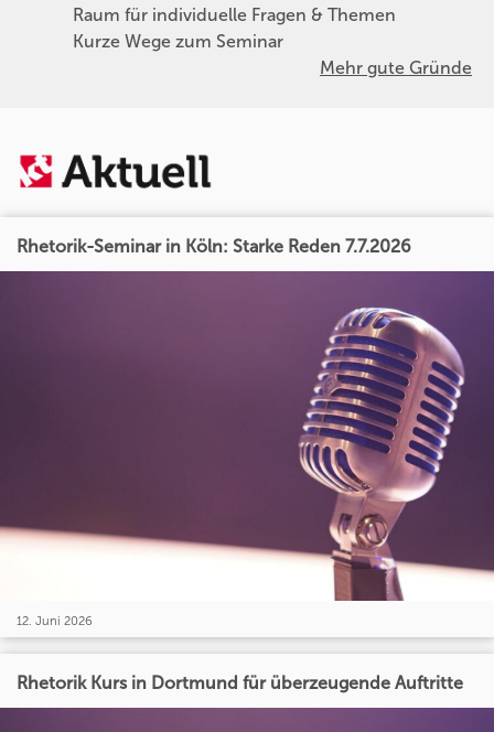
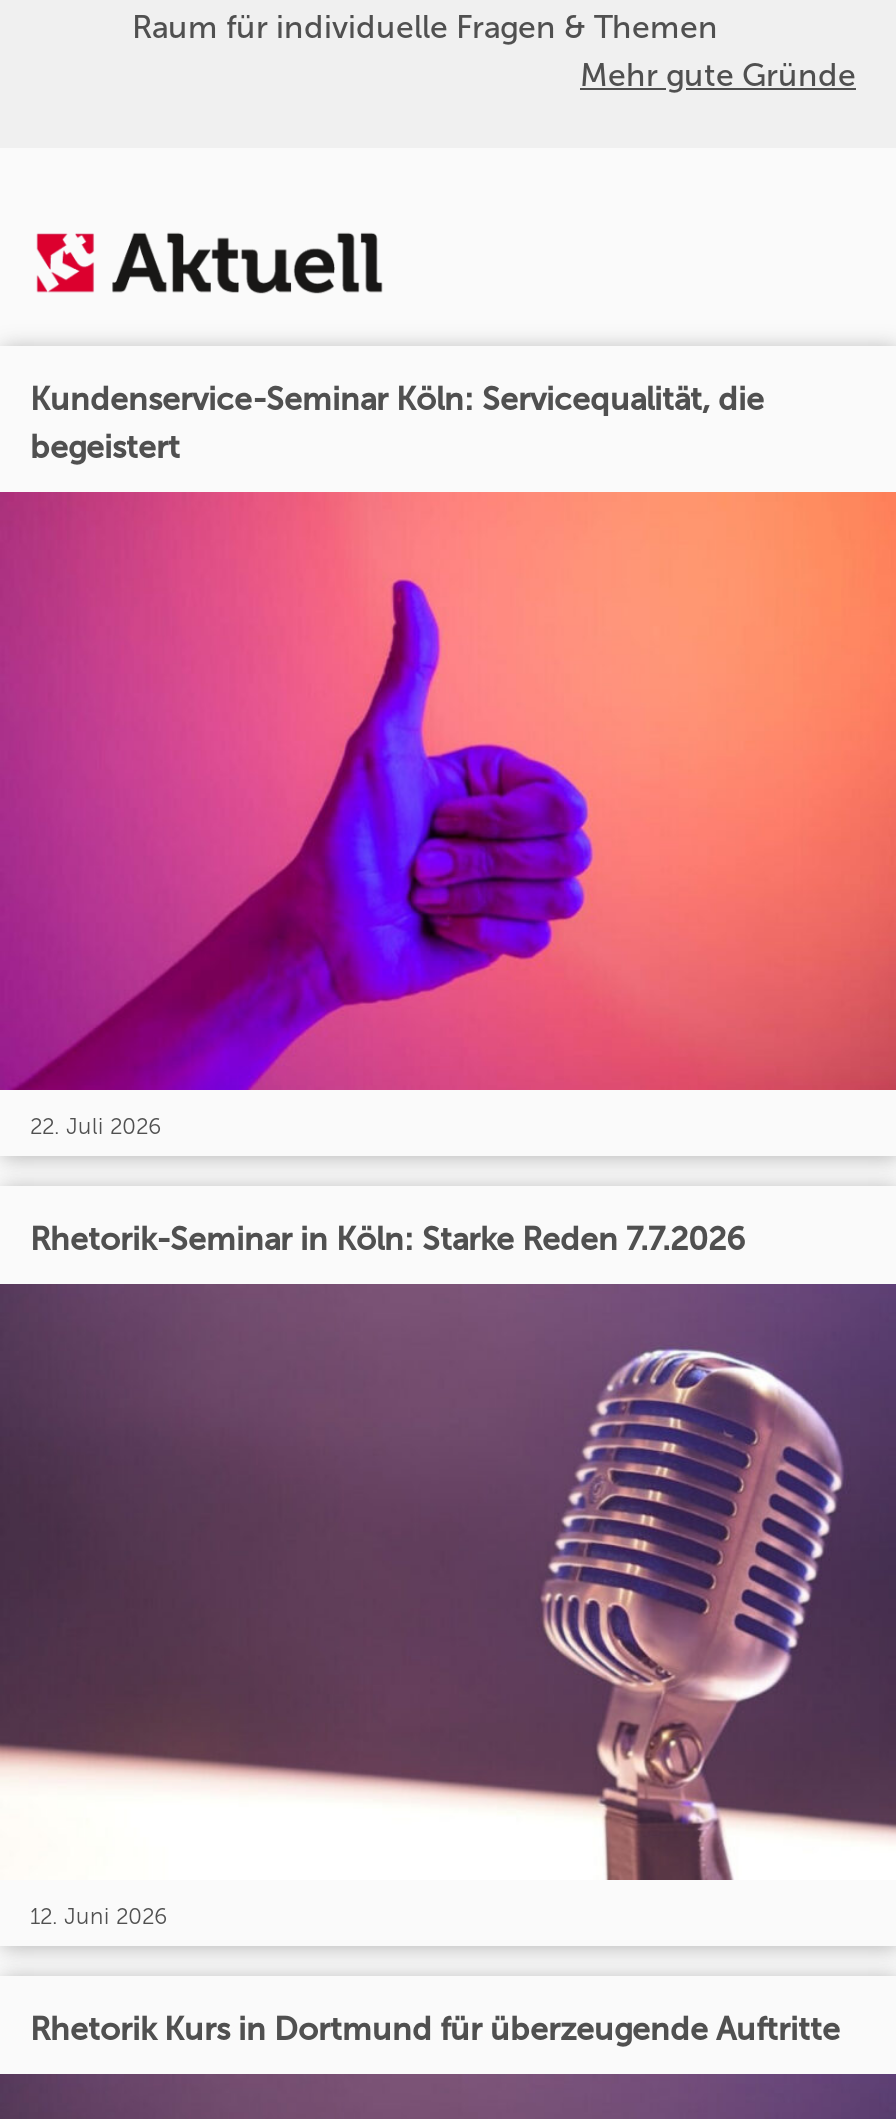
[73,31,283,52] Kurze Wege zum Seminar -> none
moved [320,57,472,78] -> [580,56,856,94]: Mehr gute Gründe
none -> [6,490,890,1140] [image] | 22. Juli 2026
none -> [30,380,766,466] Kundenservice-Seminar Köln: Servicequalität, die | begeistert

